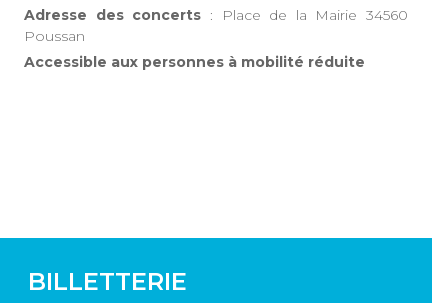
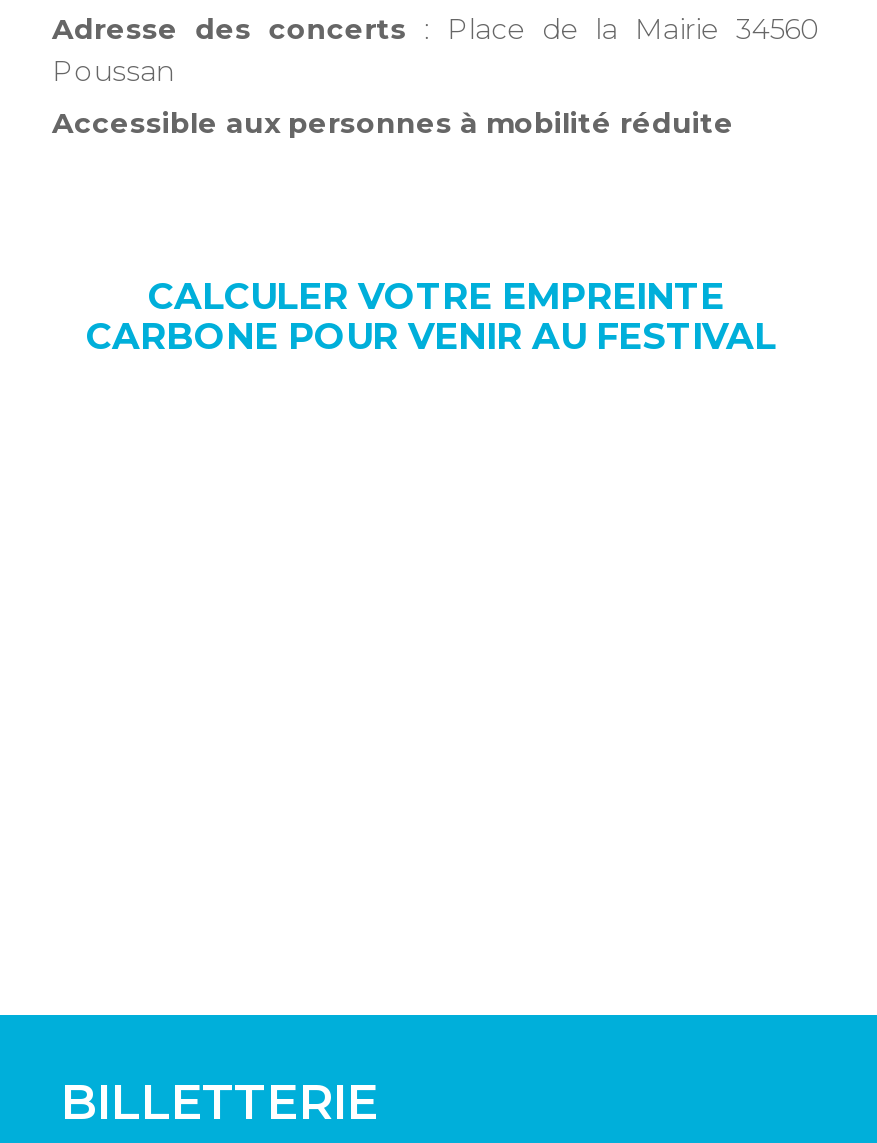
none -> [86,274,786,358] CALCULER VOTRE EMPREINTE | CARBONE POUR VENIR AU FESTIVAL

